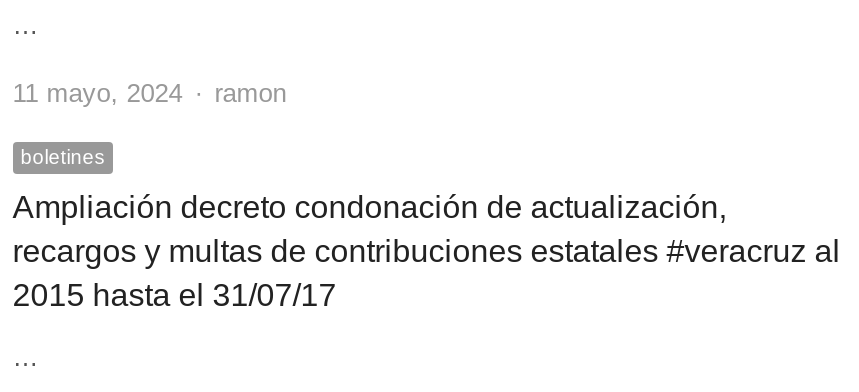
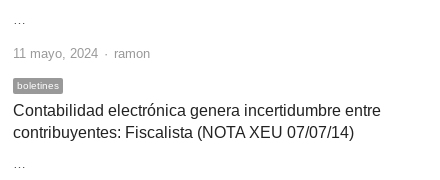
[12,190,840,312] Ampliación decreto condonación de actualización, | recargos y multas de contribuciones estatales #veracruz al | 2015 hasta el 31/07/17 -> [13,102,381,141] Contabilidad electrónica genera incertidumbre entre | contribuyentes: Fiscalista (NOTA XEU 07/07/14)

